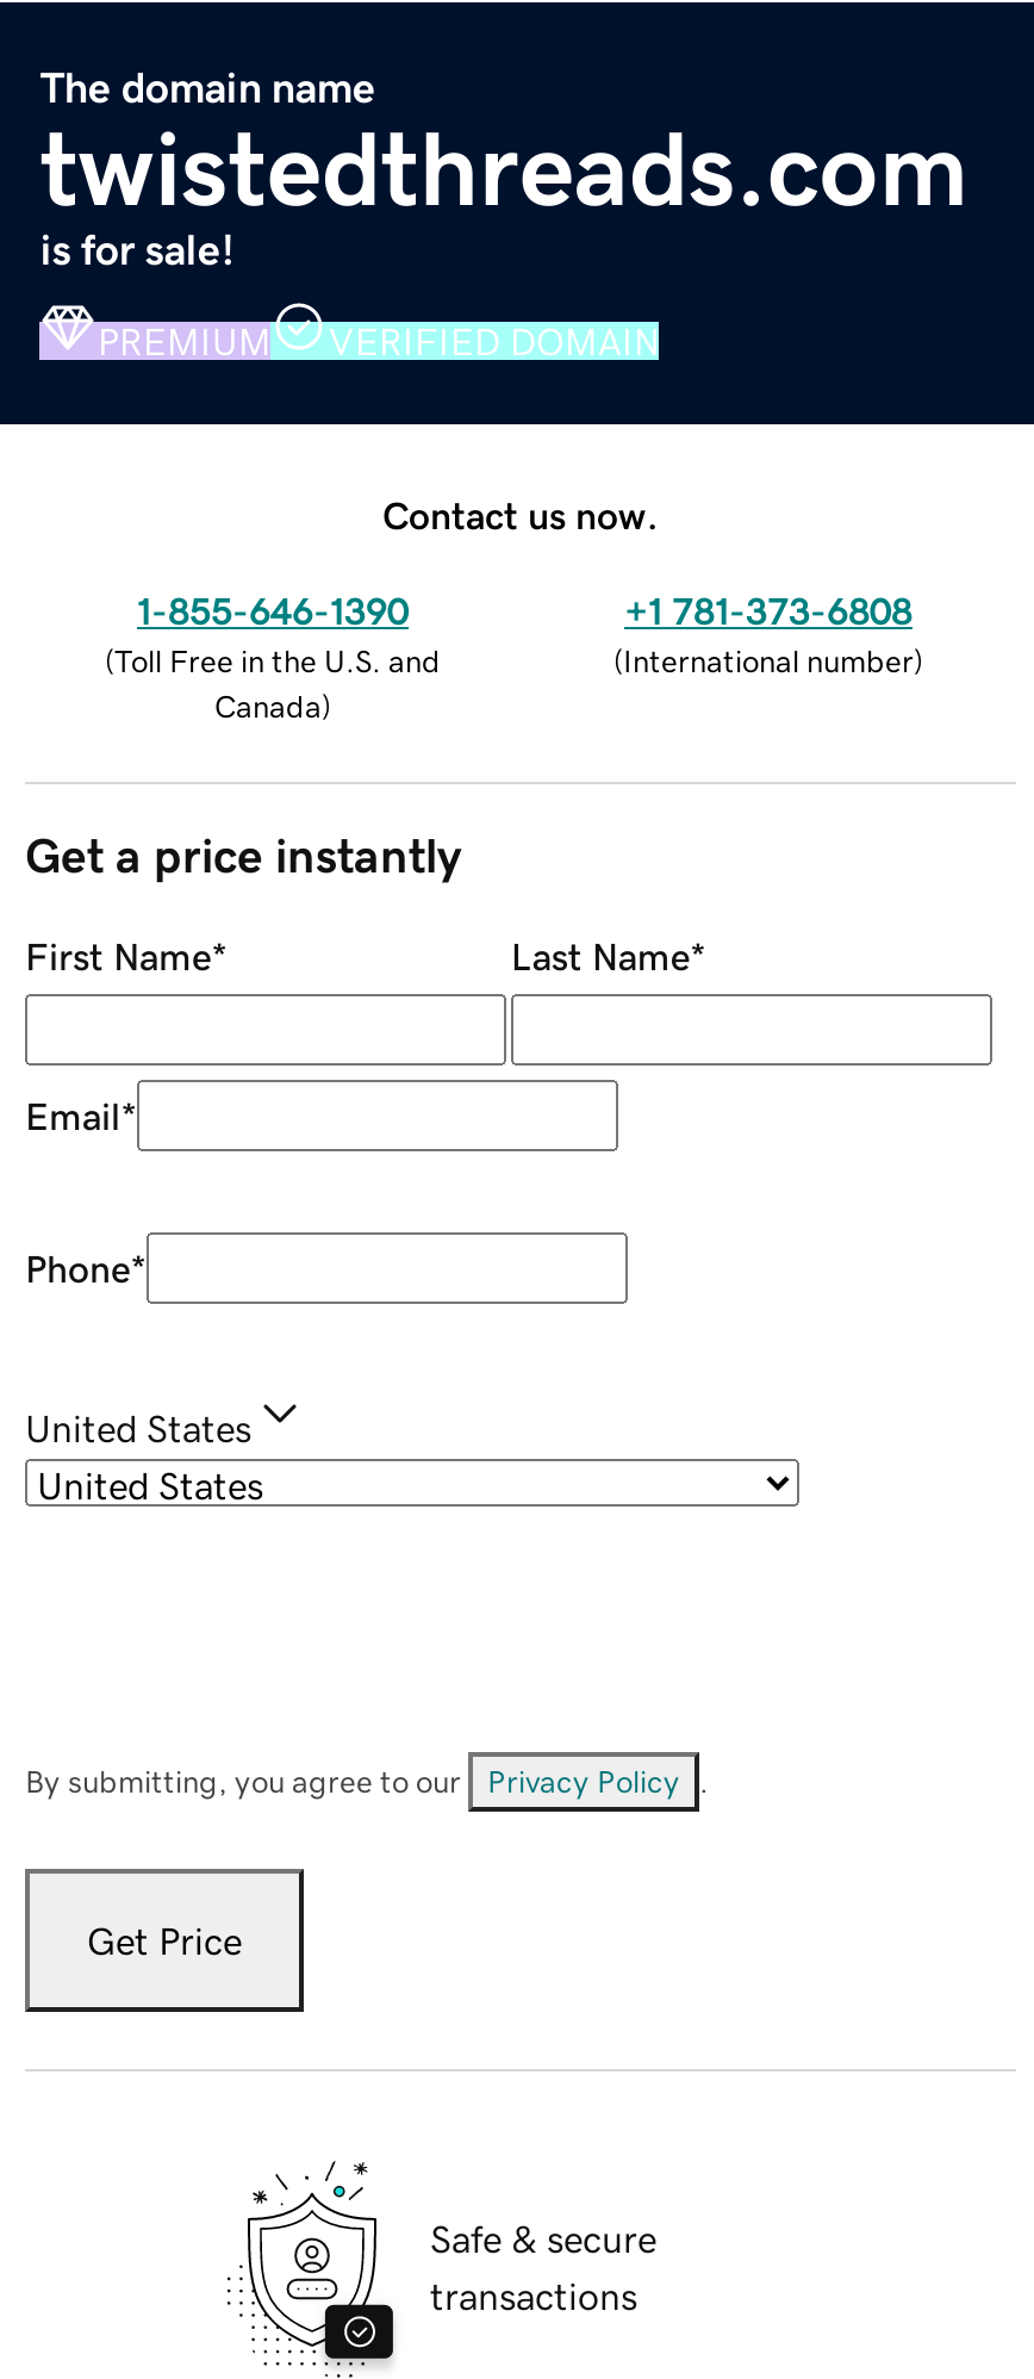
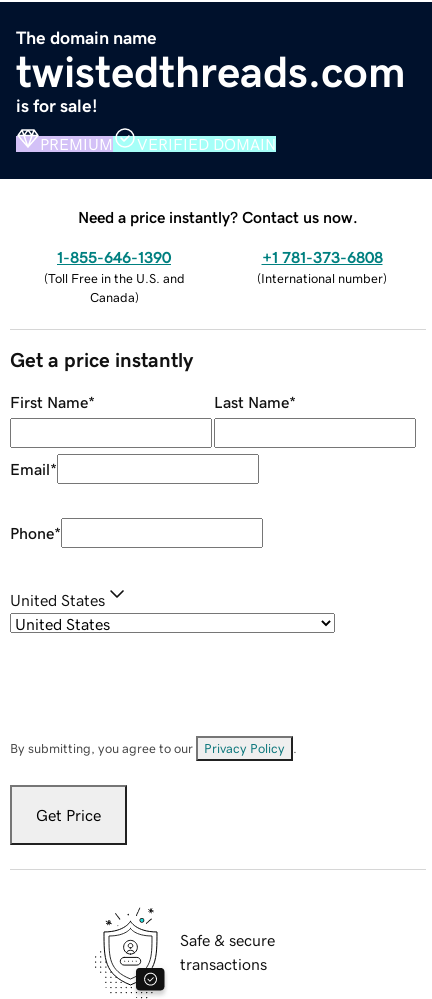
[382,495,659,533] Contact us now. -> [78,209,358,225] Need a price instantly? Contact us now.

